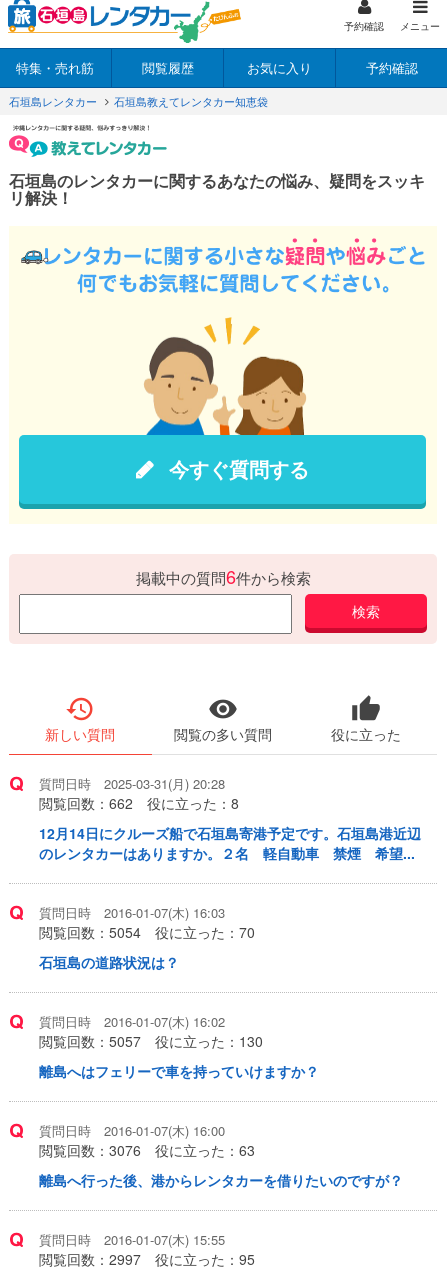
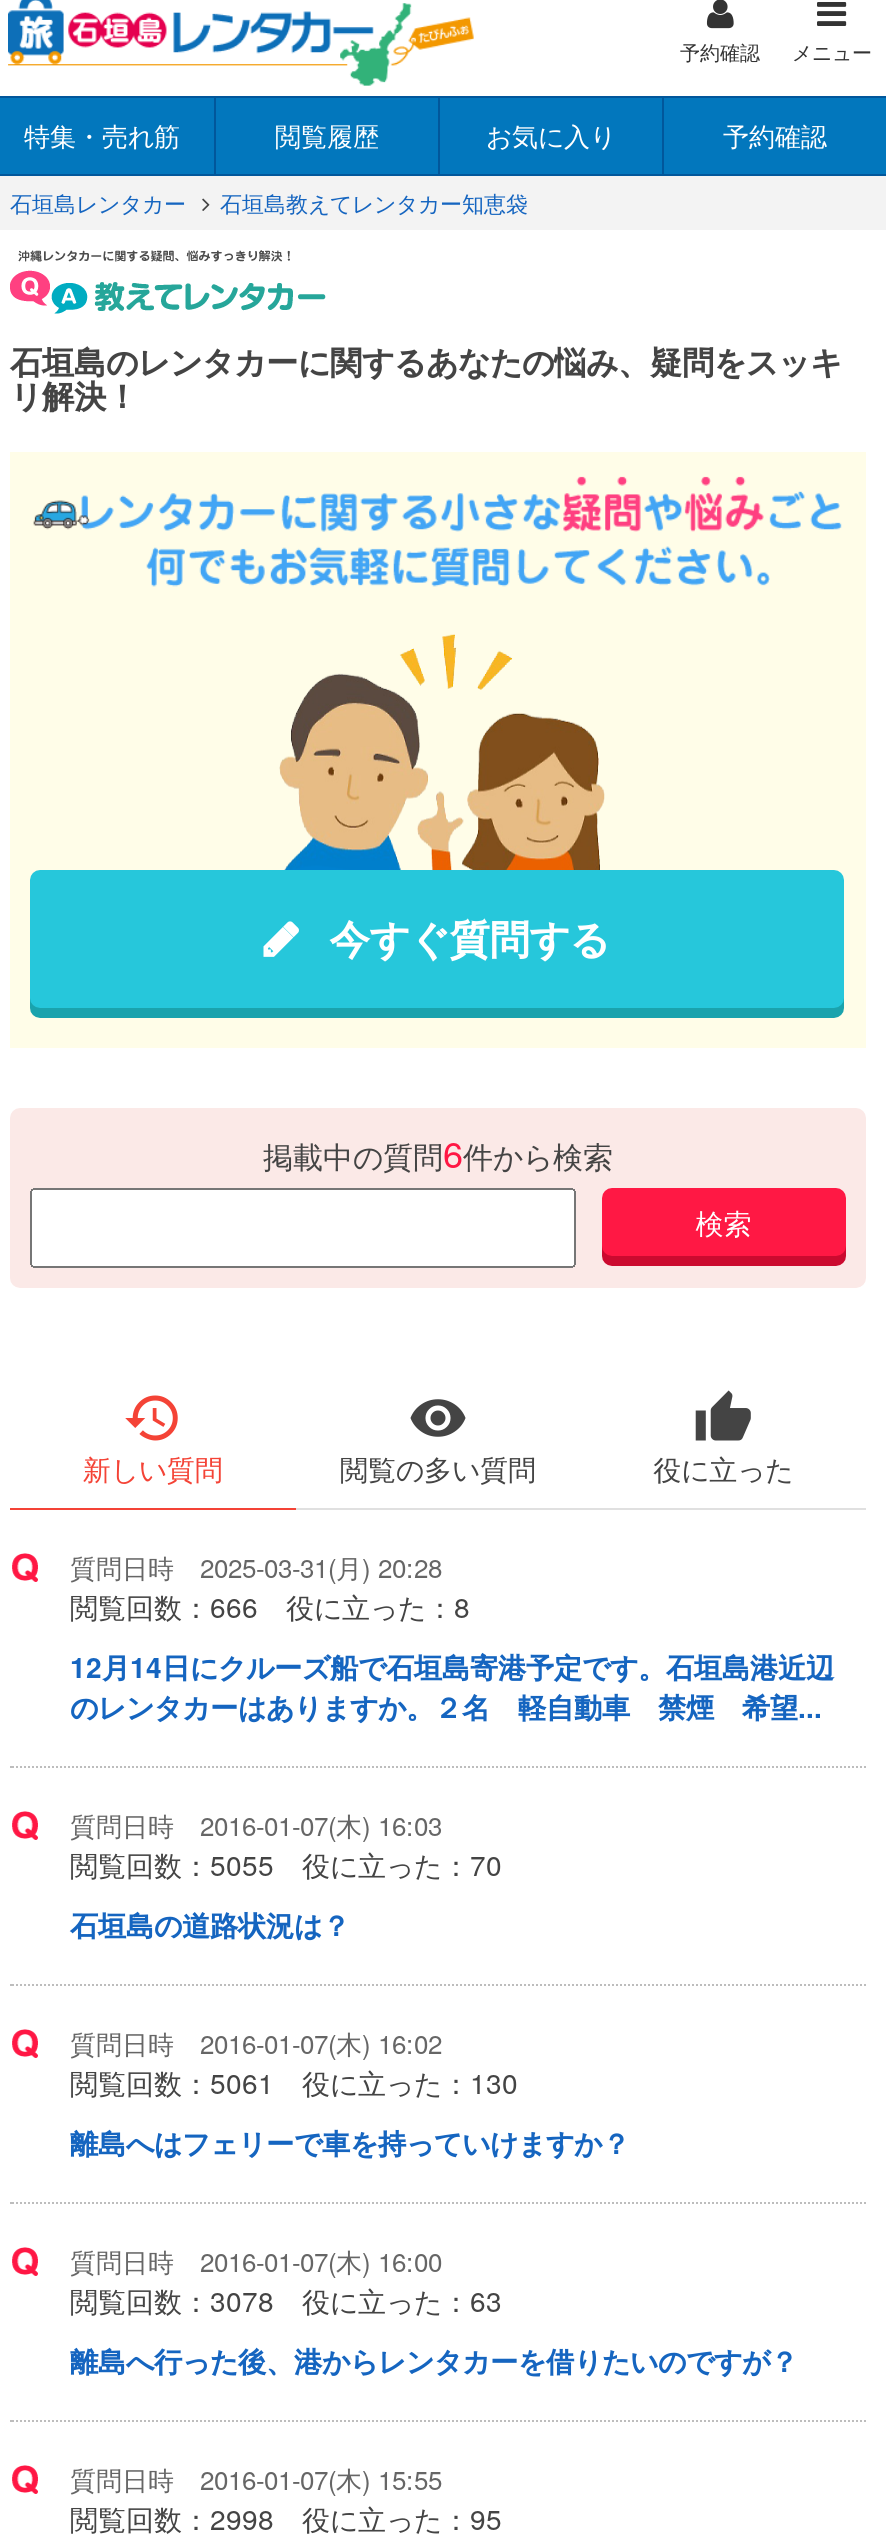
[39,793,239,813] 閲覧回数：662 役に立った：8 -> [70,1586,470,1626] 閲覧回数：666 役に立った：8
[39,922,255,942] 閲覧回数：5054 役に立った：70 -> [70,1844,502,1884] 閲覧回数：5055 役に立った：70
[39,1031,263,1051] 閲覧回数：5057 役に立った：130 -> [70,2062,518,2102] 閲覧回数：5061 役に立った：130
[39,1140,255,1160] 閲覧回数：3076 役に立った：63 -> [70,2280,502,2320] 閲覧回数：3078 役に立った：63
[39,1249,255,1269] 閲覧回数：2997 役に立った：95 -> [70,2498,502,2538] 閲覧回数：2998 役に立った：95

